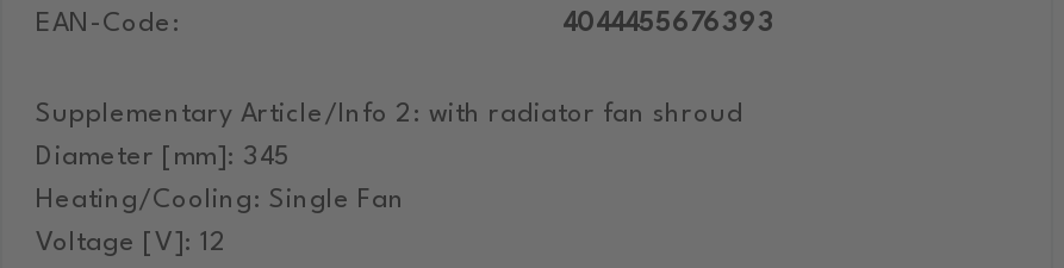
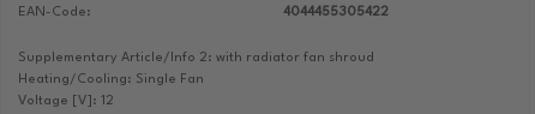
[562,12,774,38] 4044455676393 -> [283,6,389,19] 4044455305422
[36,145,291,172] Diameter [mm]: 345 -> none

